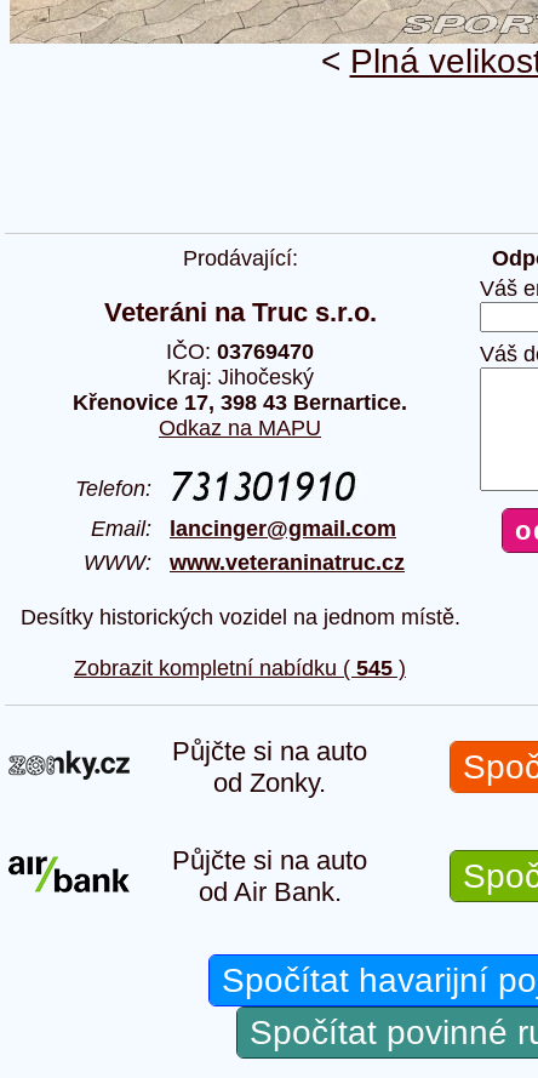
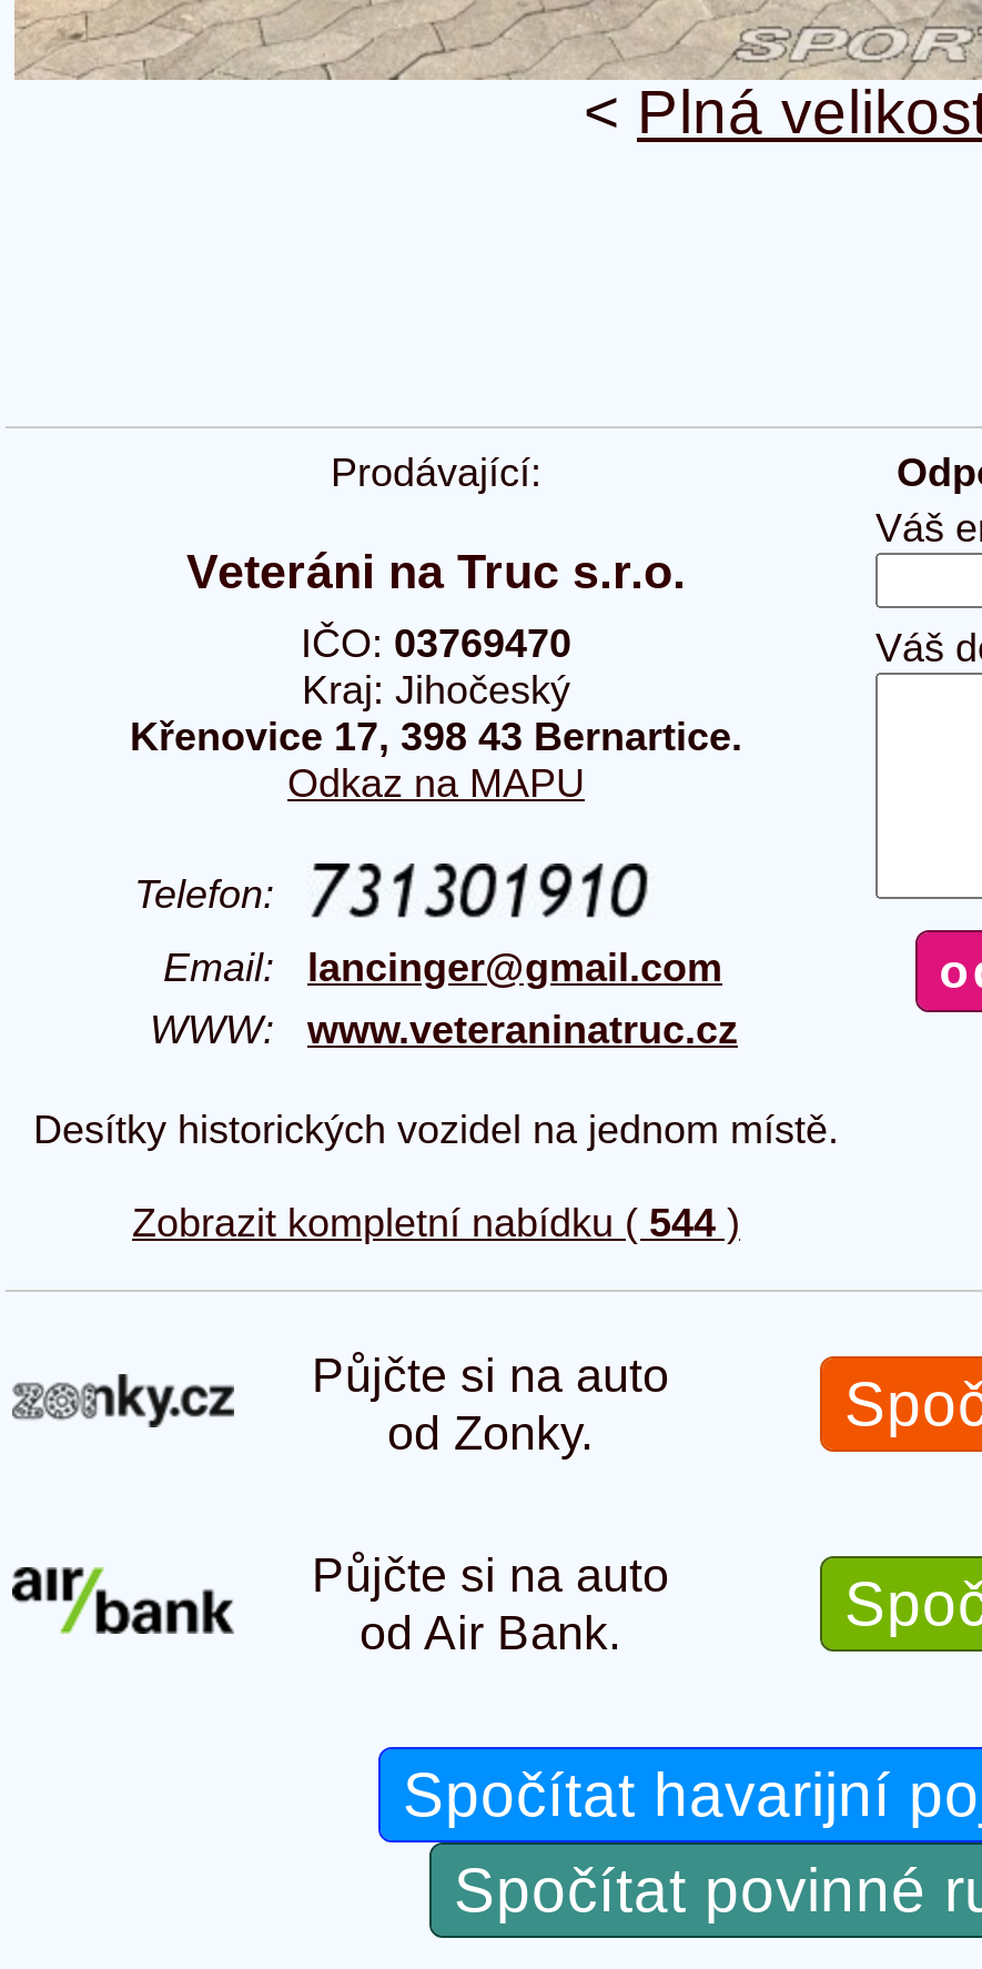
[74,656,406,680] Zobrazit kompletní nabídku (545) -> [132,1200,740,1244] Zobrazit kompletní nabídku (544)

